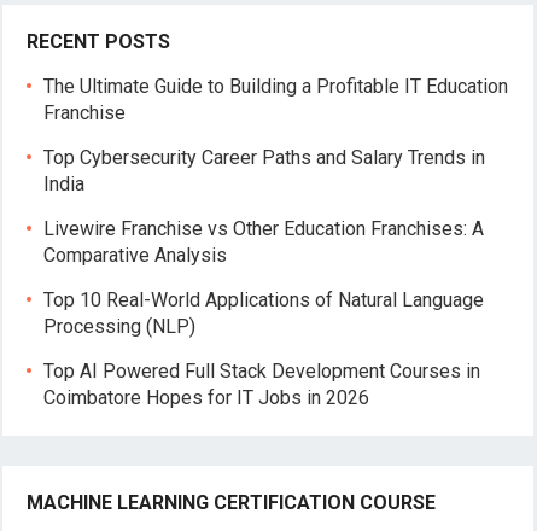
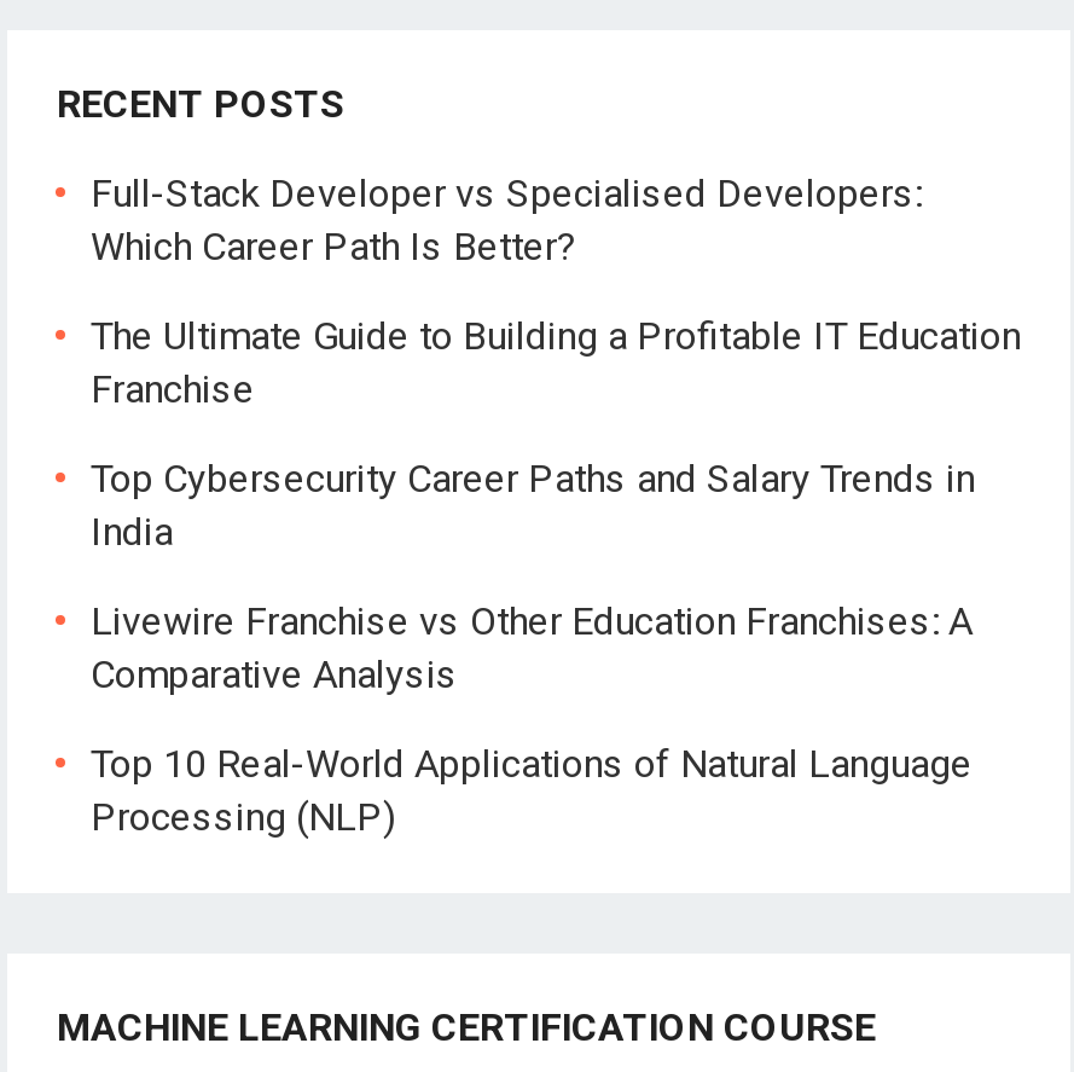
none -> [91,170,922,270] Full-Stack Developer vs Specialised Developers: | Which Career Path Is Better?
moved [44,75,509,338] -> [91,313,1021,840]: The Ultimate Guide to Building a Profitable IT Education | Franchise | Top Cybersecurity Career Paths and Salary Trends in | India | Livewire Franchise vs Other Education Franchises: A | Comparative Analysis | Top 10 Real-World Applications of Natural Language | Processing (NLP)
[44,360,481,409] Top AI Powered Full Stack Development Courses in | Coimbatore Hopes for IT Jobs in 2026 -> none

